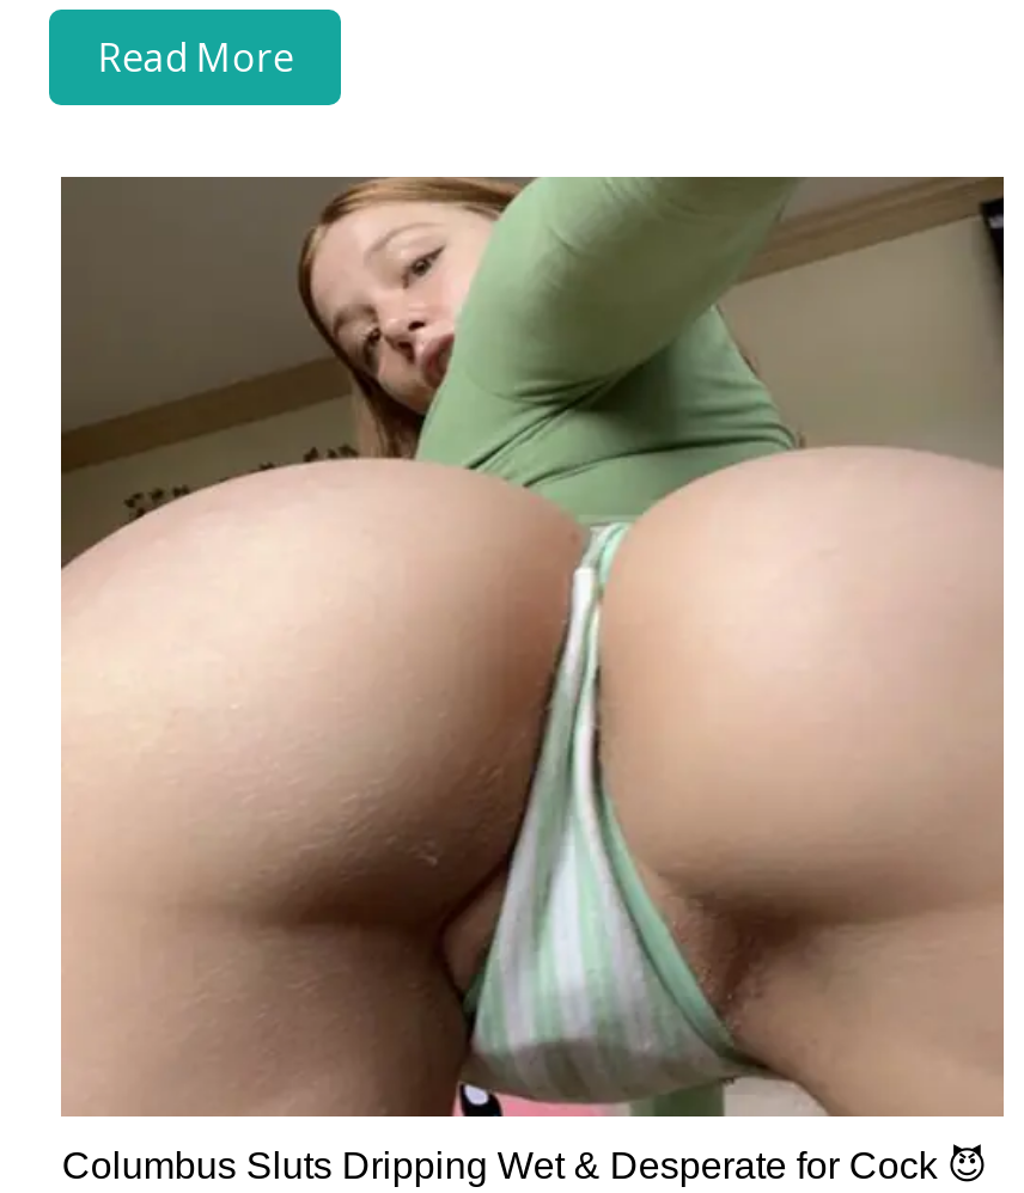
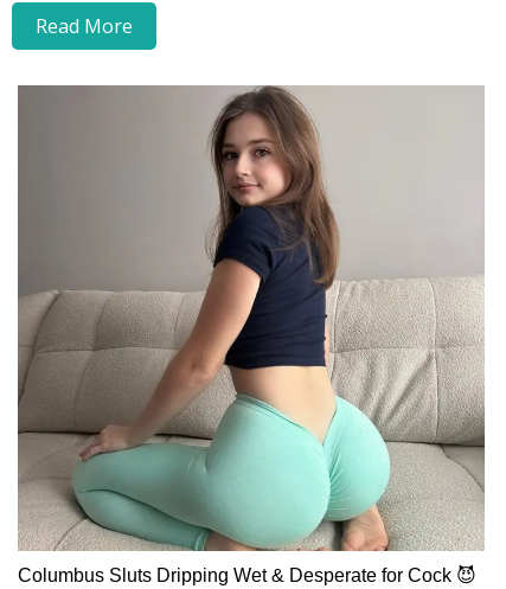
[59,177,1006,1119] [image] -> [17,85,486,552] [image]

